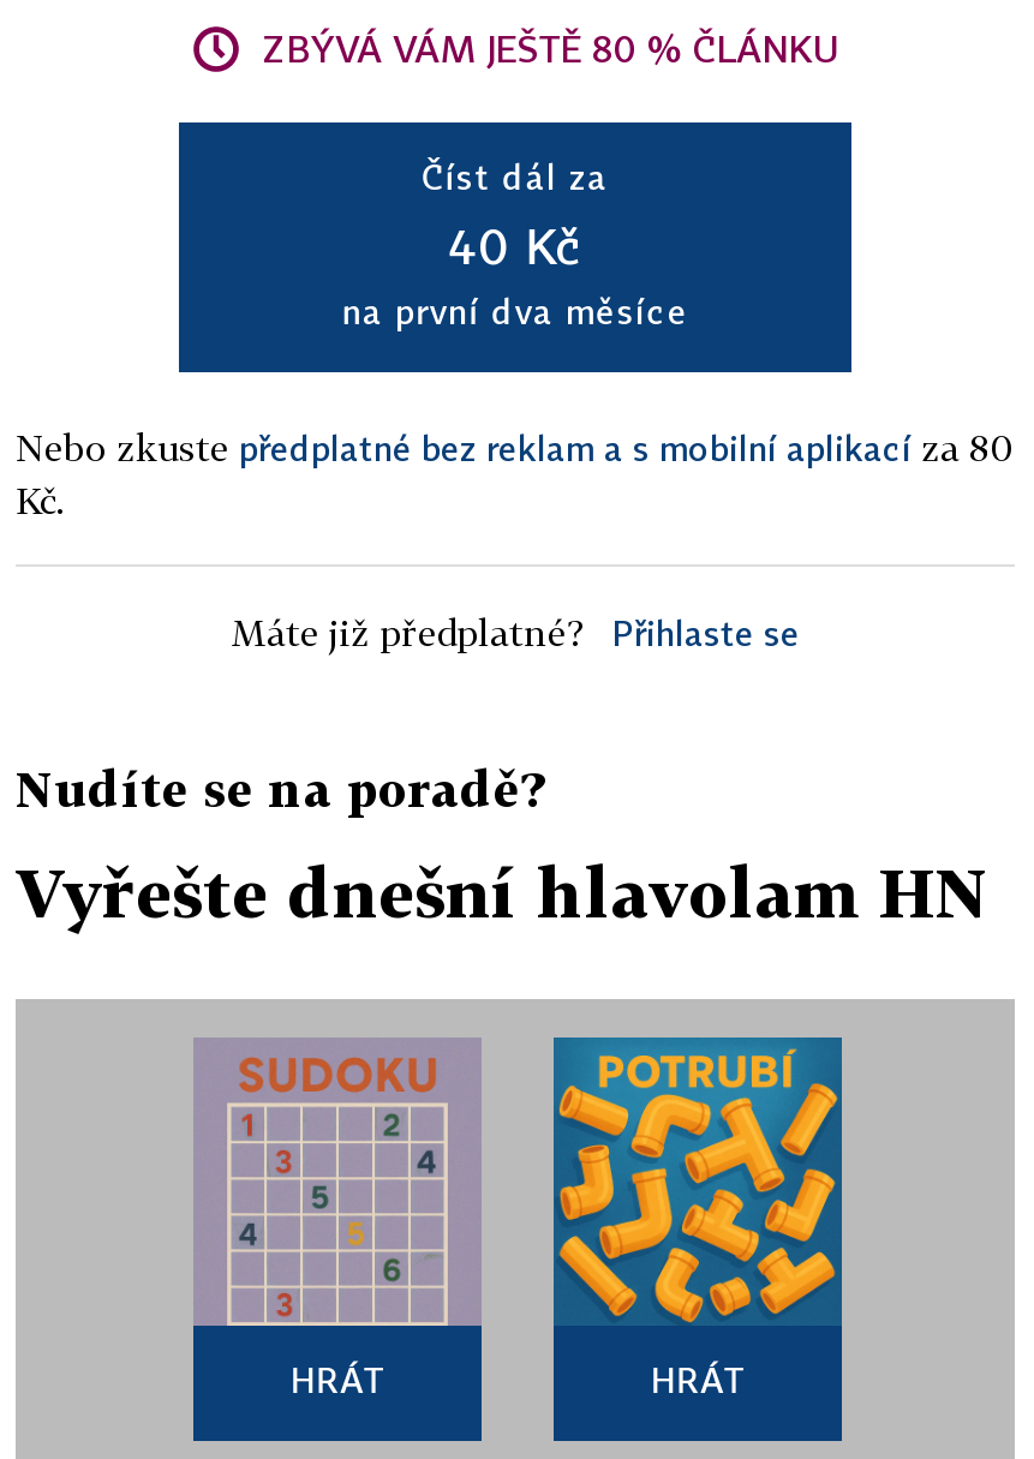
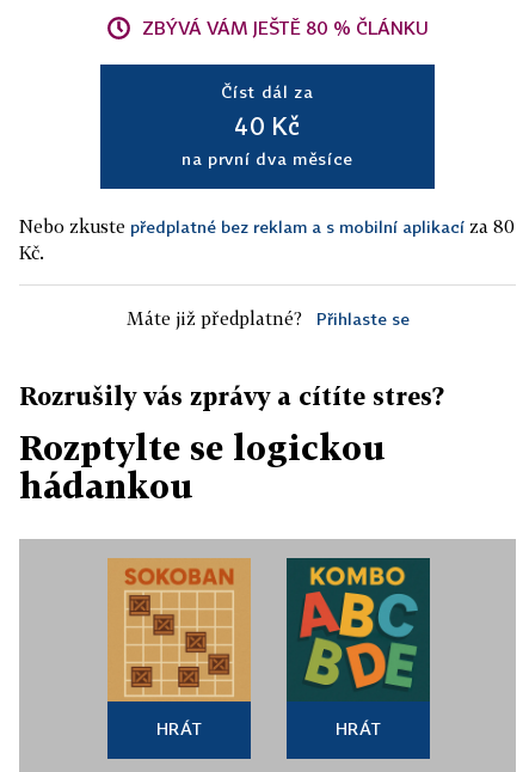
[16,759,544,817] Nudíte se na poradě? -> [19,381,444,410] Rozrušily vás zprávy a cítíte stres?
[16,853,988,932] Vyřešte dnešní hlavolam HN -> [19,428,386,506] Rozptylte se logickou | hádankou
[196,1040,479,1326] [image] -> [107,558,251,701] [image]
[554,1038,842,1326] [image] -> [287,558,430,701] [image]

